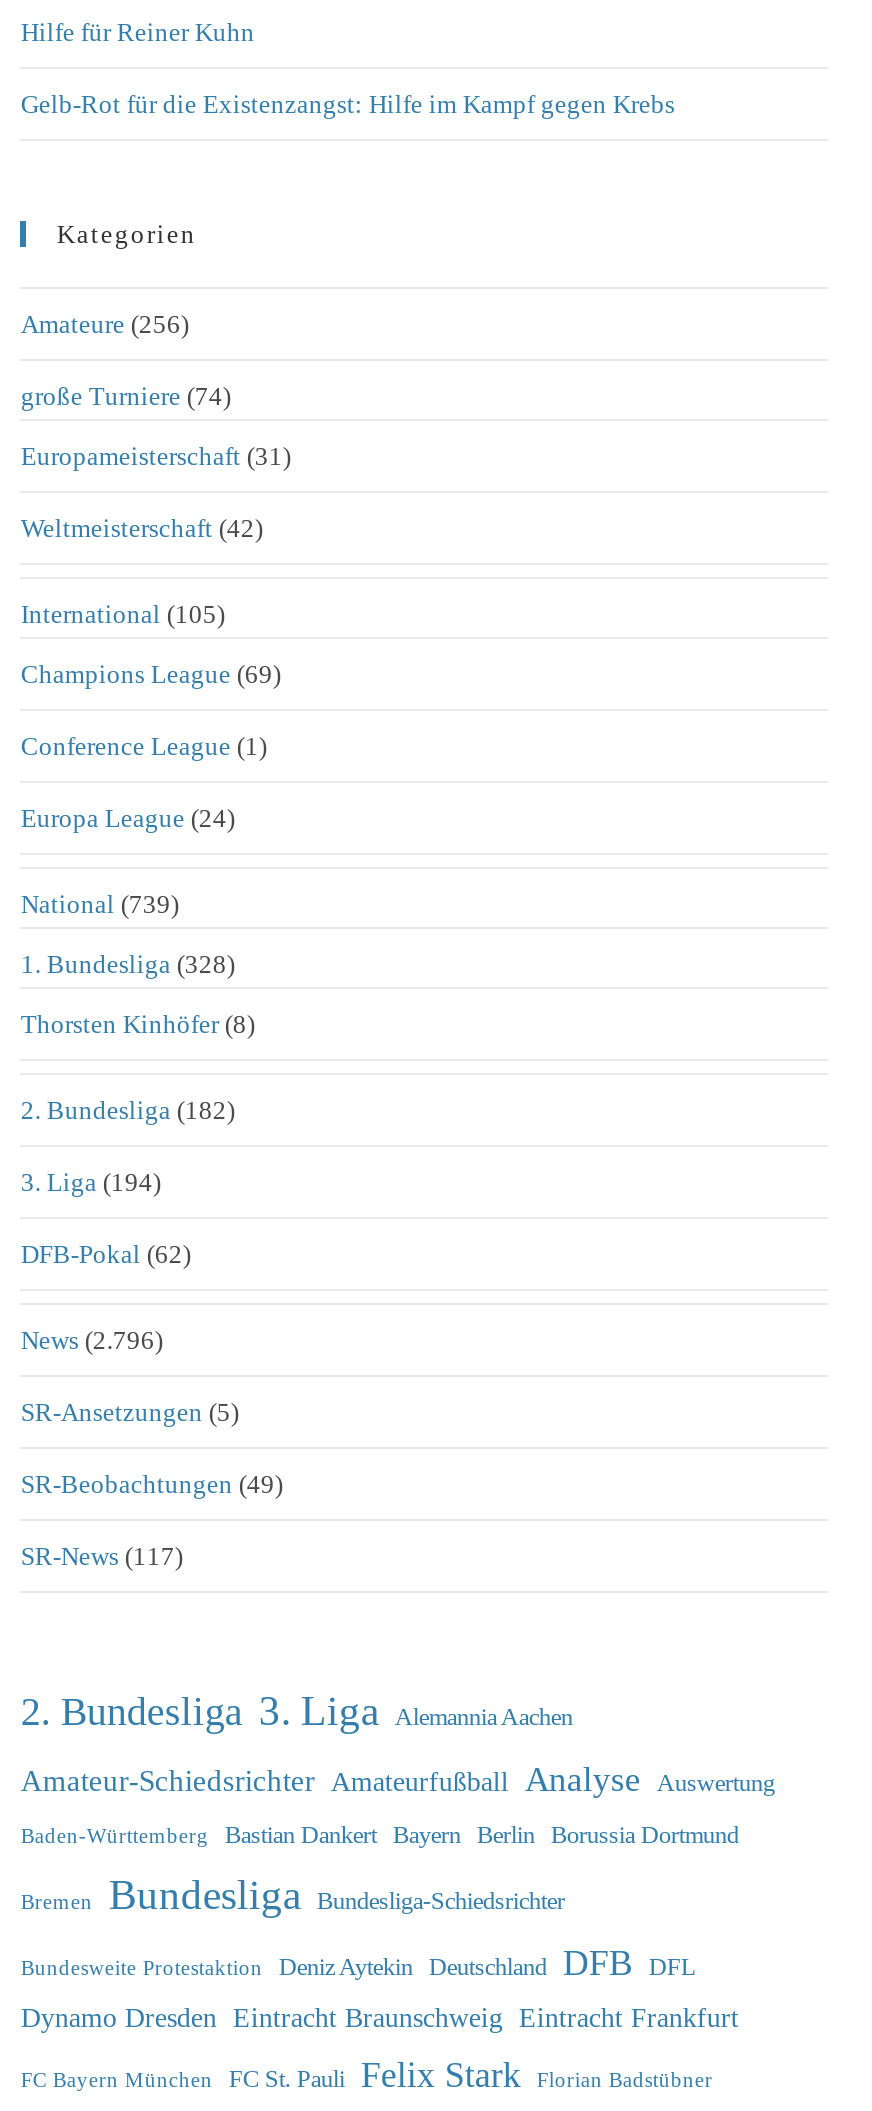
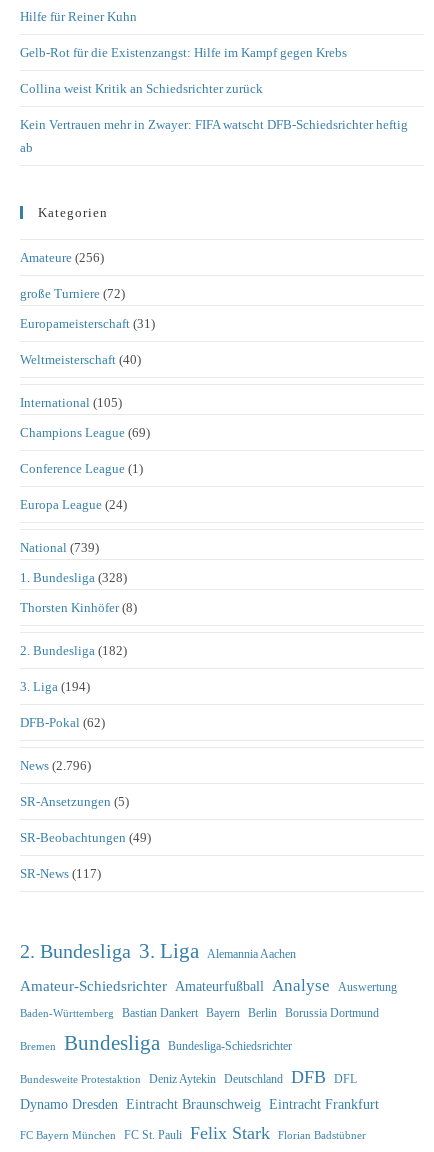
none -> [20,81,408,155] Collina weist Kritik an Schiedsrichter zurück | Kein Vertrauen mehr in Zwayer: FIFA watscht DFB-Schiedsrichter heftig | ab
[21,382,231,412] große Turniere (74) -> [20,286,125,301] große Turniere (72)
[21,514,263,544] Weltmeisterschaft (42) -> [20,352,141,367] Weltmeisterschaft (40)

